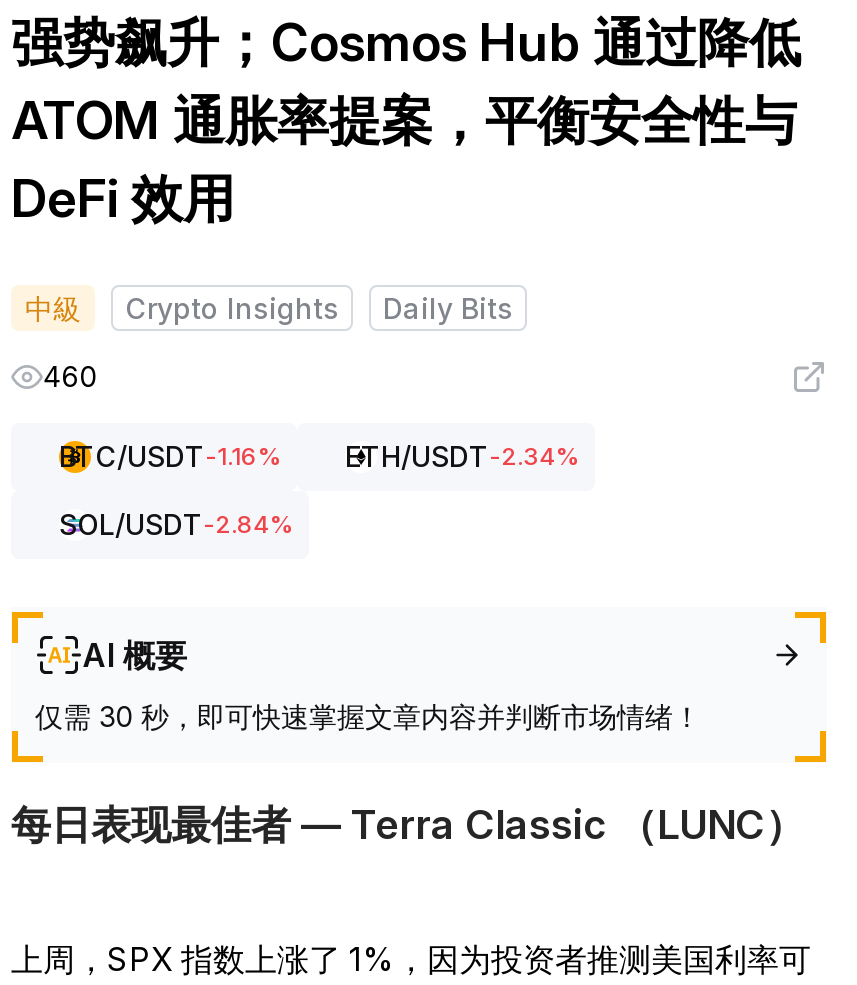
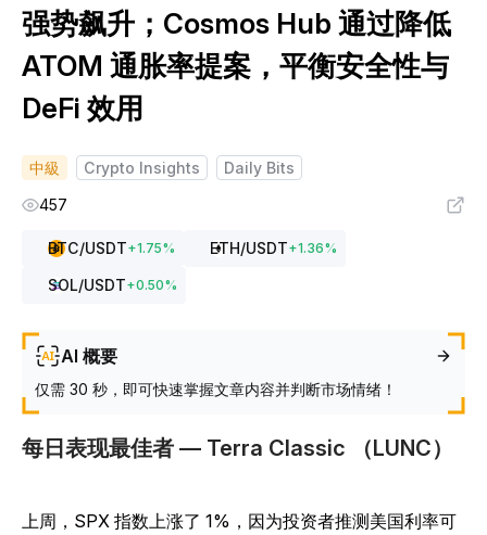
[43,359,97,393] 460 -> [39,195,67,214] 457
[59,439,579,473] BTC/USDT-1.16% | ETH/USDT-2.34% -> [48,239,337,257] BTC/USDT + 1.75% | ETH/USDT + 1.36%
[59,507,293,541] SOL/USDT-2.84% -> [48,276,177,294] SOL/USDT + 0.50%

